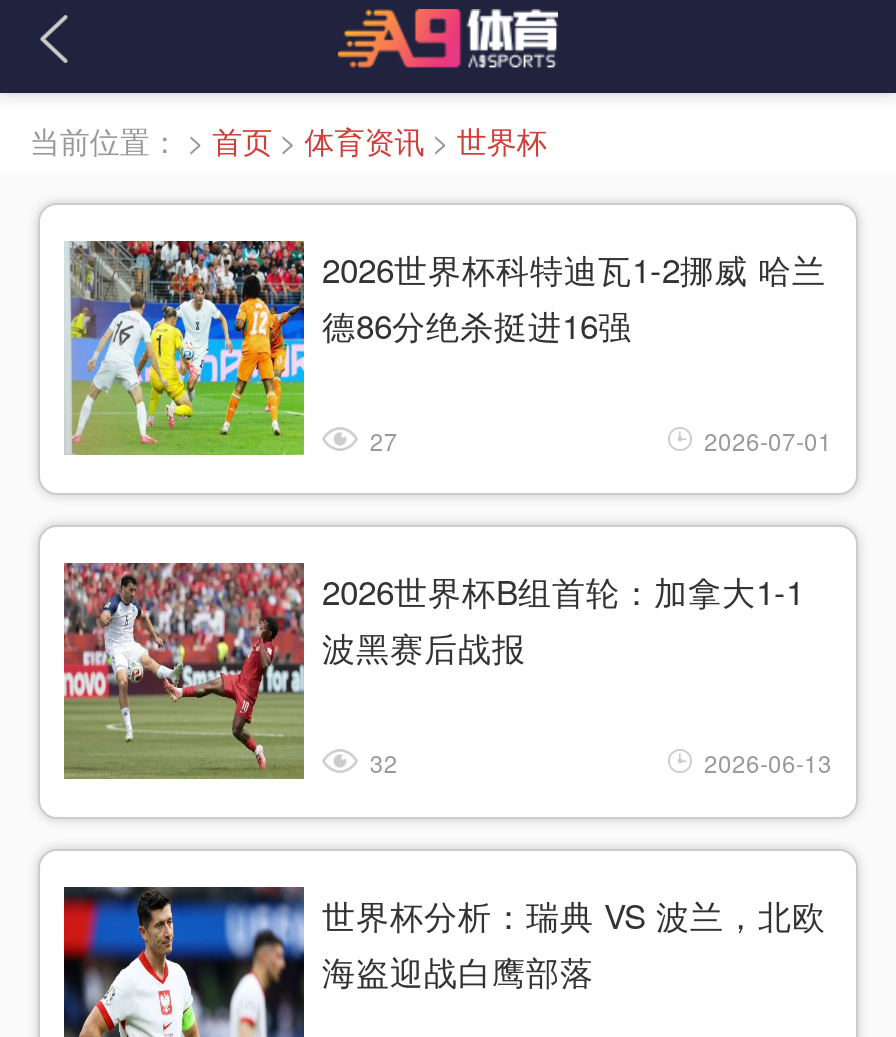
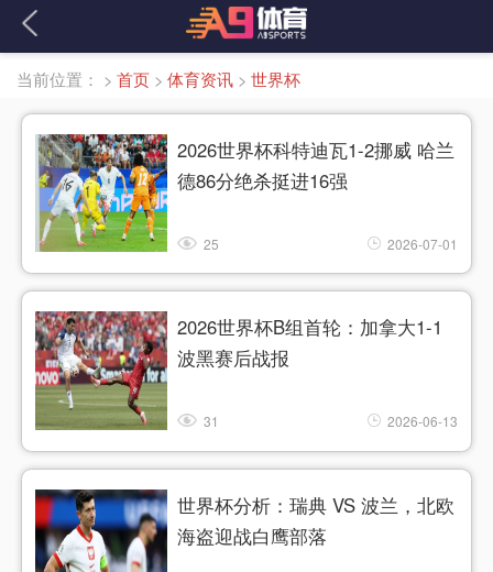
[370,422,398,456] 27 -> [203,234,219,252] 25
[370,745,398,779] 32 -> [203,411,219,430] 31

